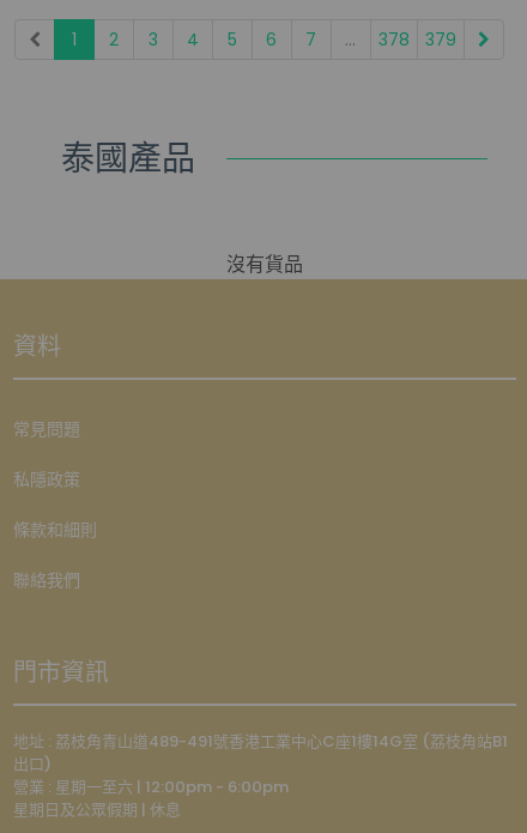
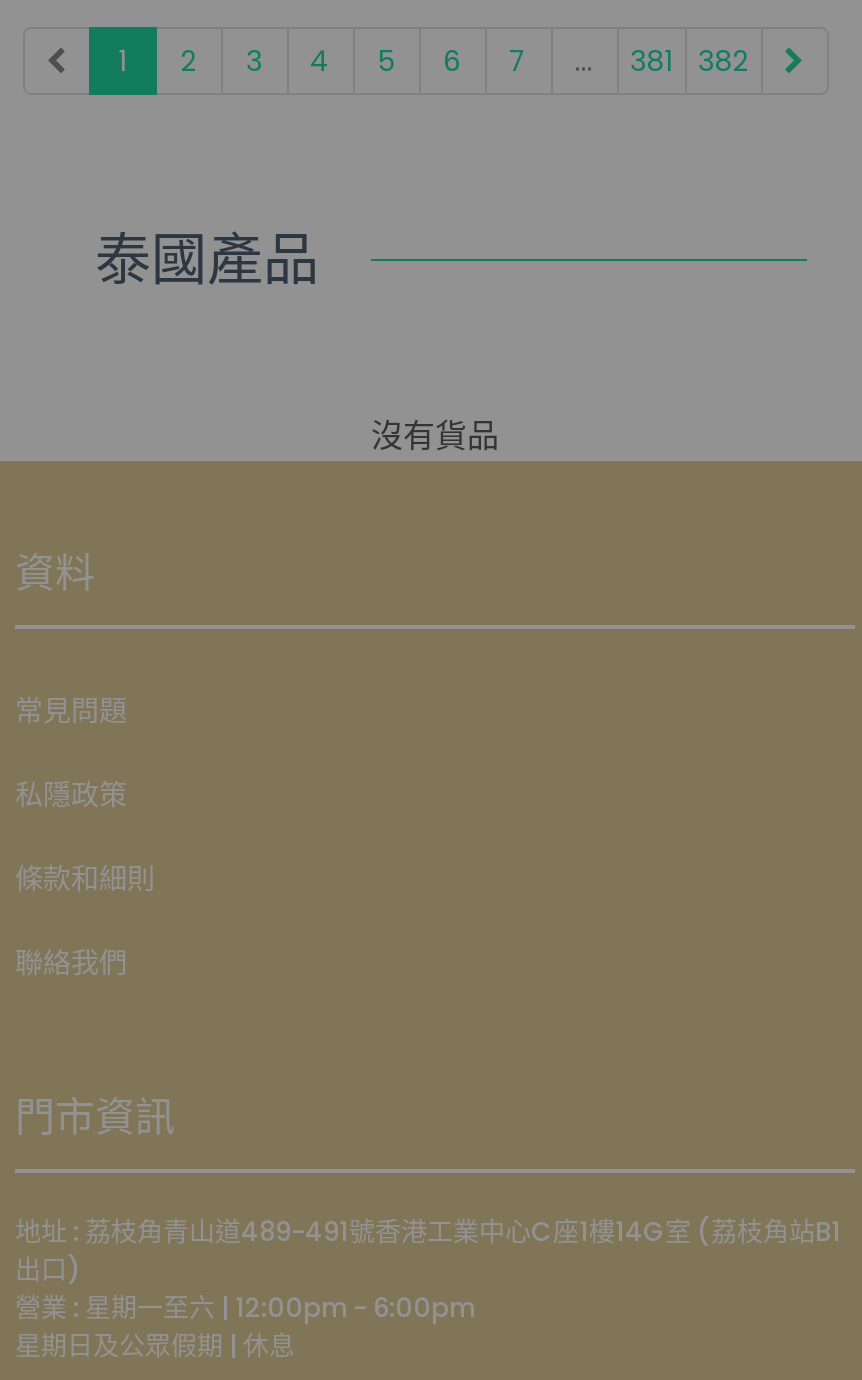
[378,28,409,52] 378 -> [630,41,672,81] 381
[425,28,456,52] 379 -> [698,41,748,81] 382

